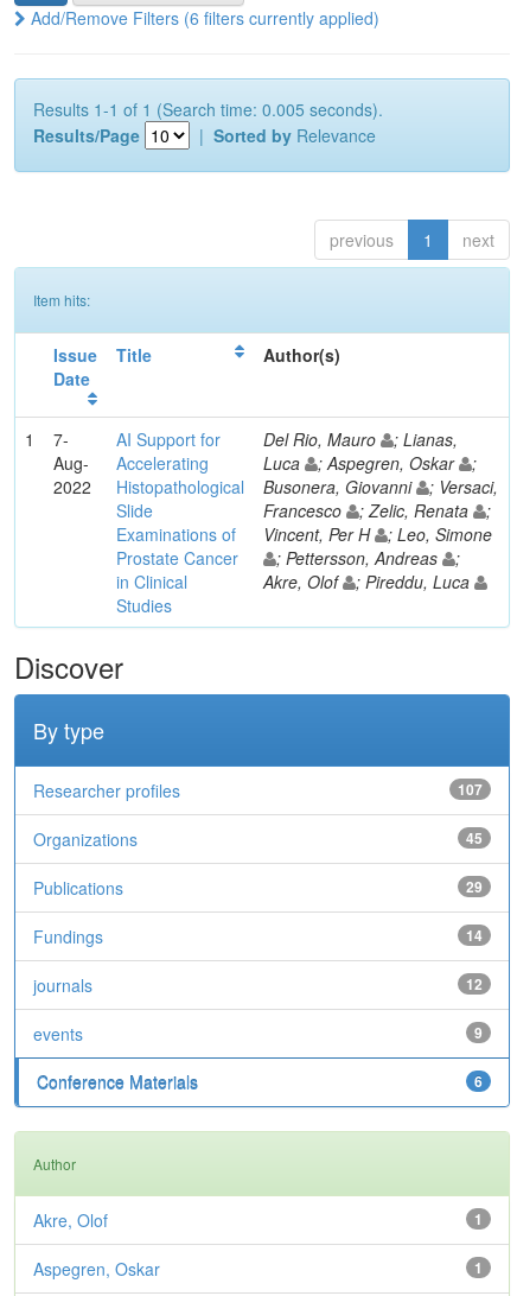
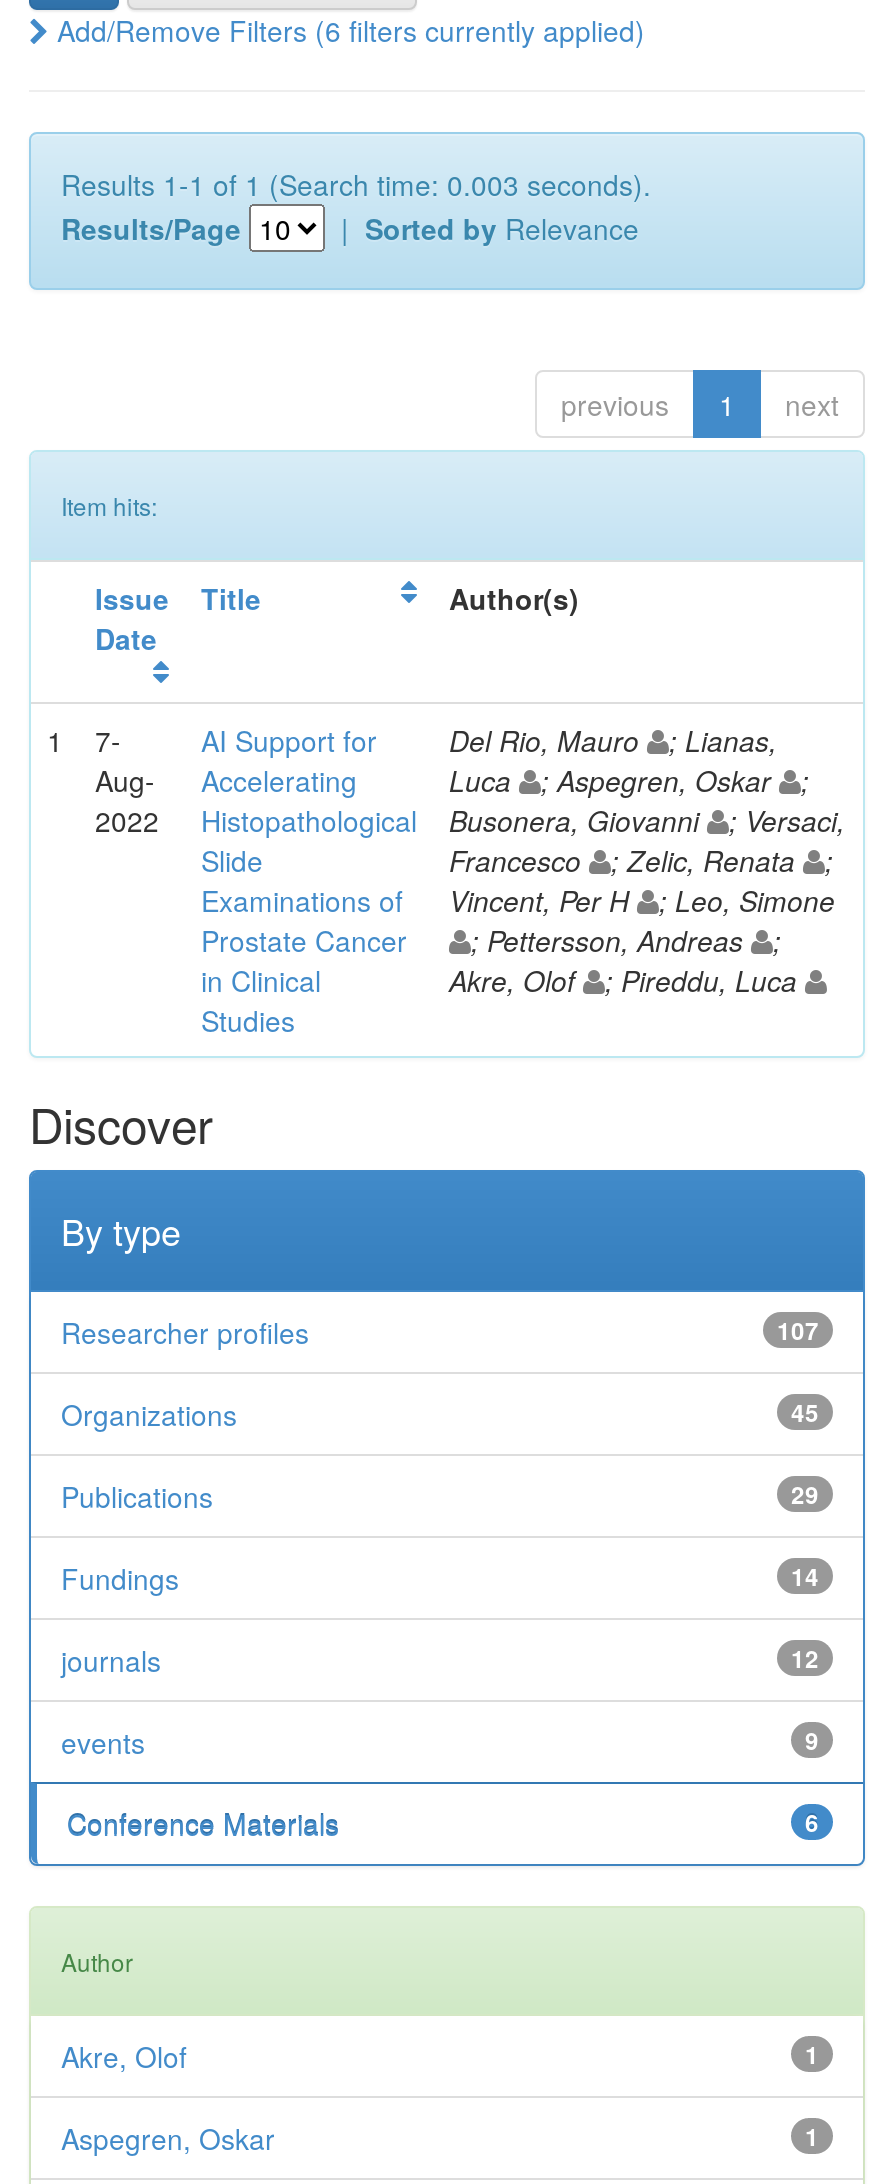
[33,97,383,121] Results 1-1 of 1 (Search time: 0.005 seconds). -> [61,164,651,204] Results 1-1 of 1 (Search time: 0.003 seconds).

